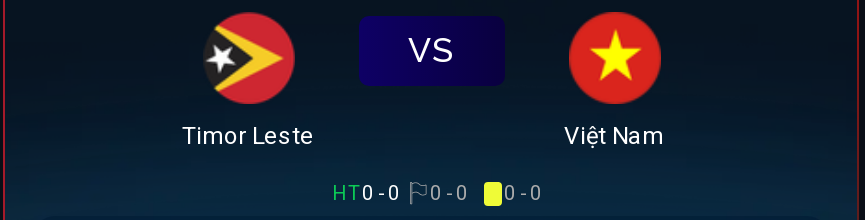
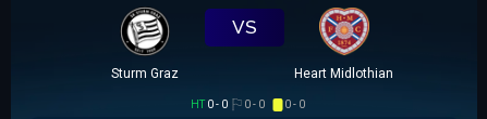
[182,12,314,149] [image] | Timor Leste -> [111,6,178,81] [image] | Sturm Graz
[564,10,664,149] [image] | Việt Nam -> [294,6,393,81] [image] | Heart Midlothian

